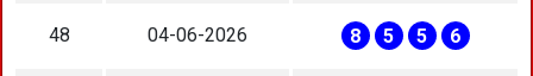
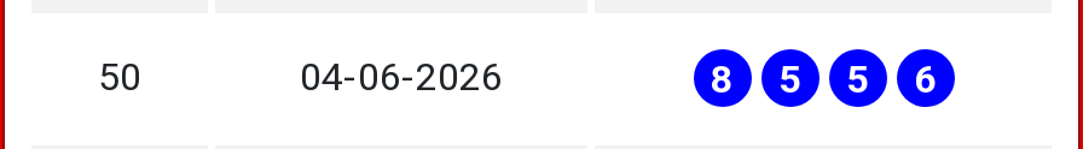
[48,24,70,46] 48 -> [98,54,141,100] 50

